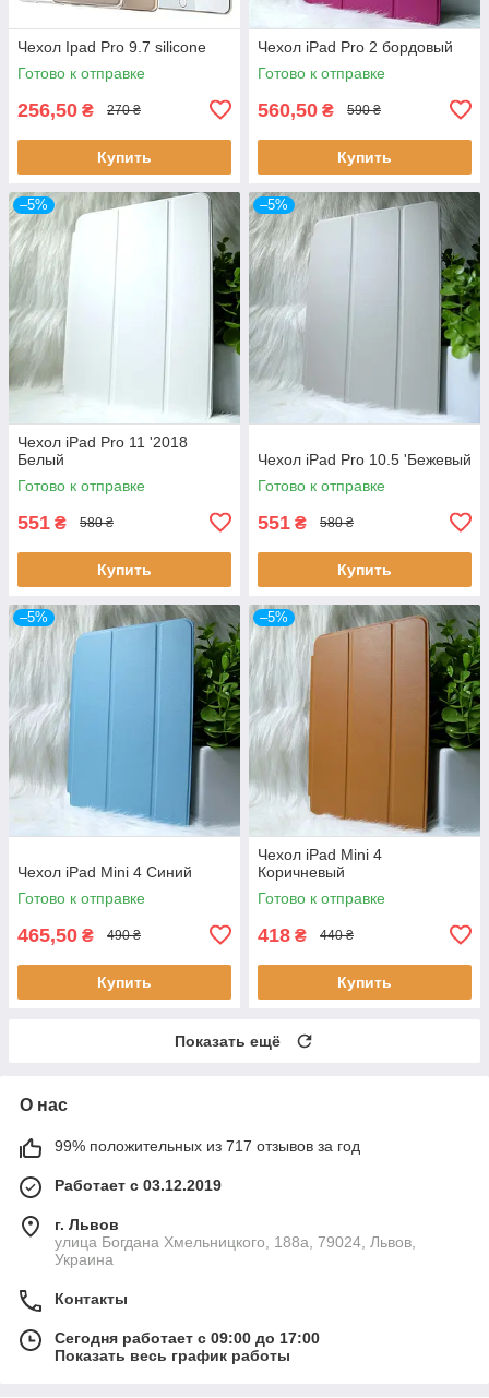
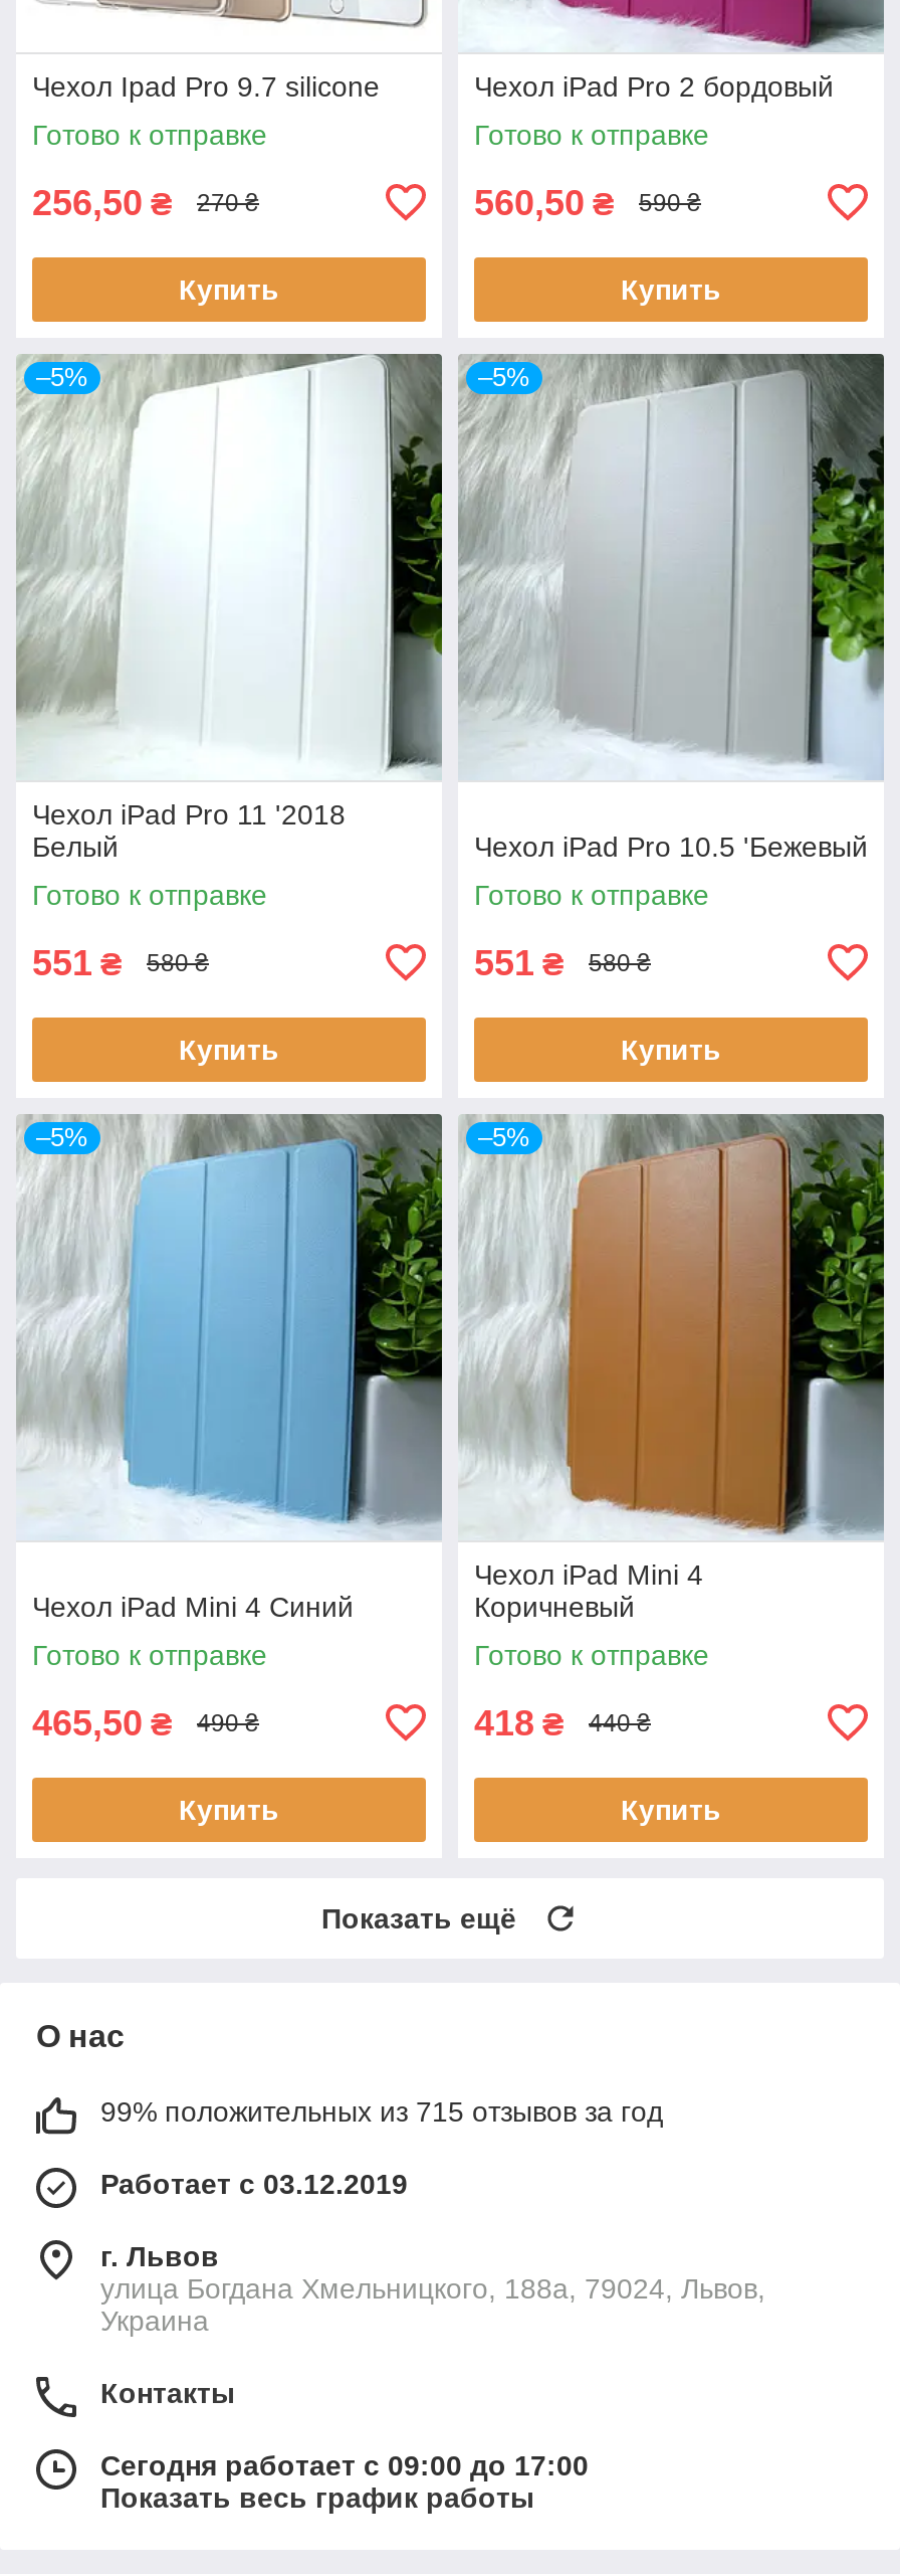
[55,1137,360,1154] 99% положительных из 717 отзывов за год -> [100,2095,663,2127] 99% положительных из 715 отзывов за год

